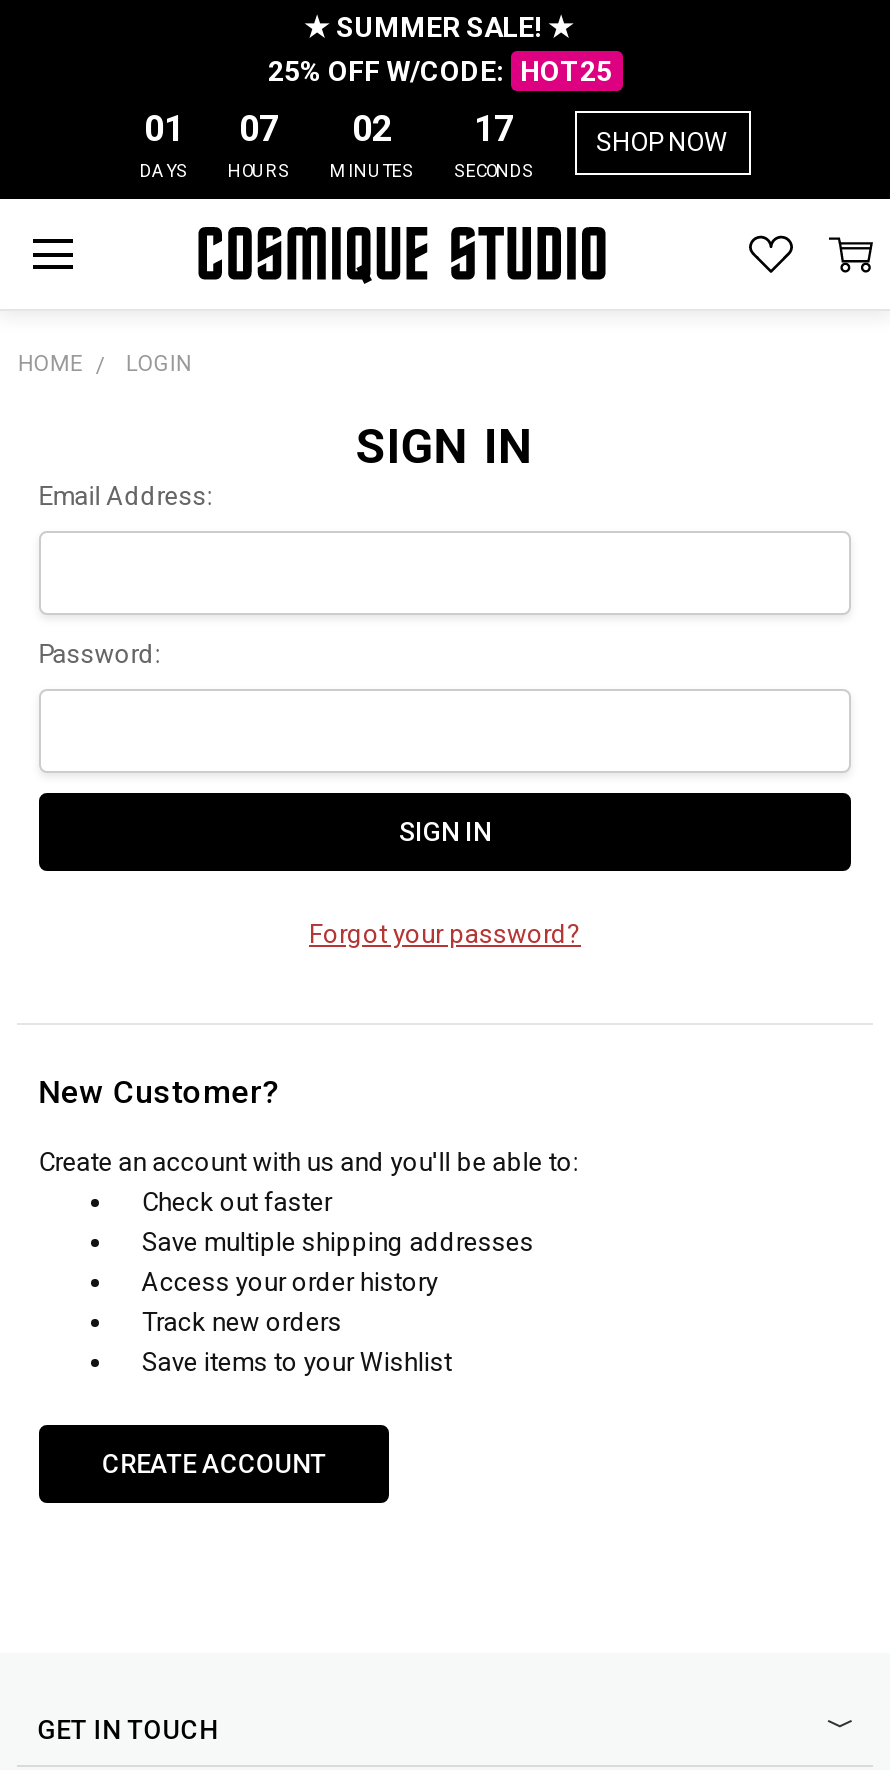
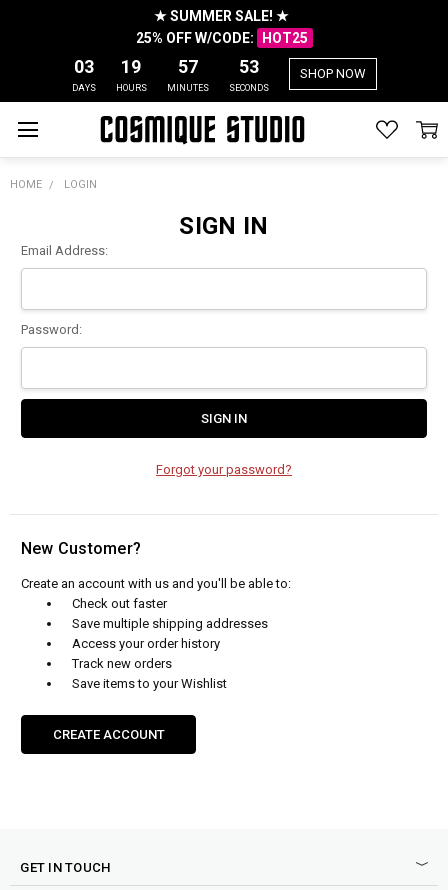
[144,107,184,149] 01 -> [73,56,93,77] 03
[239,107,279,149] 07 -> [121,56,141,77] 19
[352,107,392,149] 02 -> [177,56,197,77] 57
[474,107,514,149] 17 -> [238,56,258,77] 53

